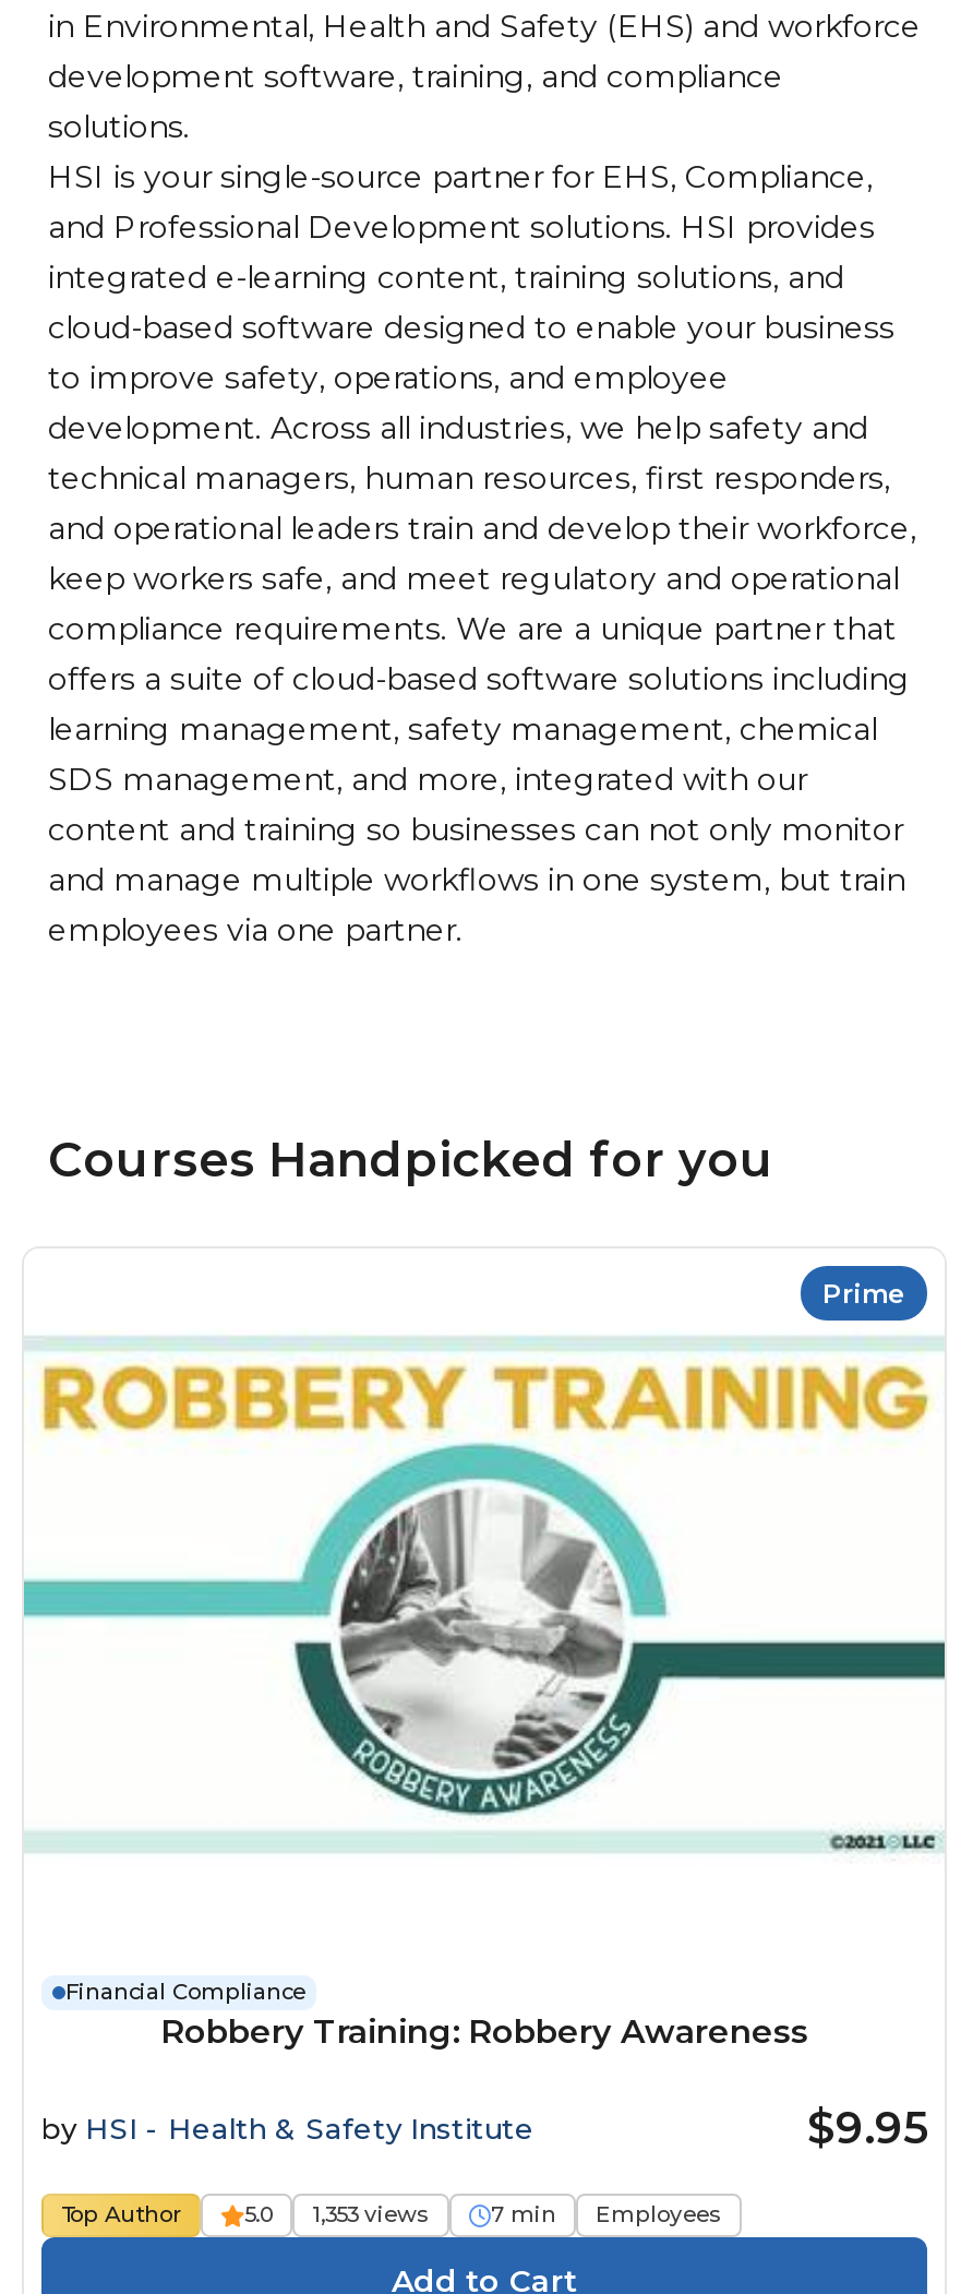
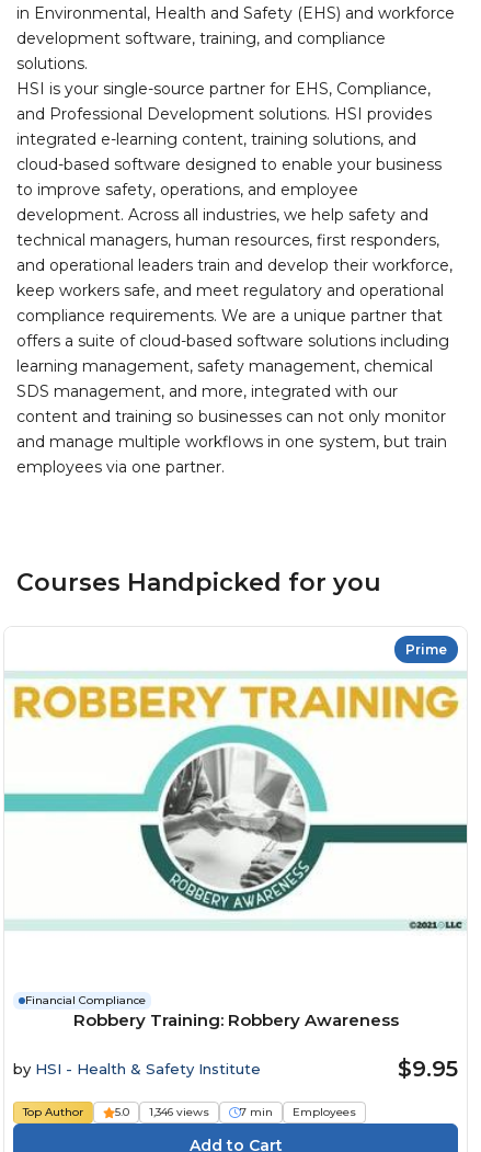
[244,2199,430,2227] 5.0 1,353 views -> [115,1104,209,1119] 5.0 1,346 views

